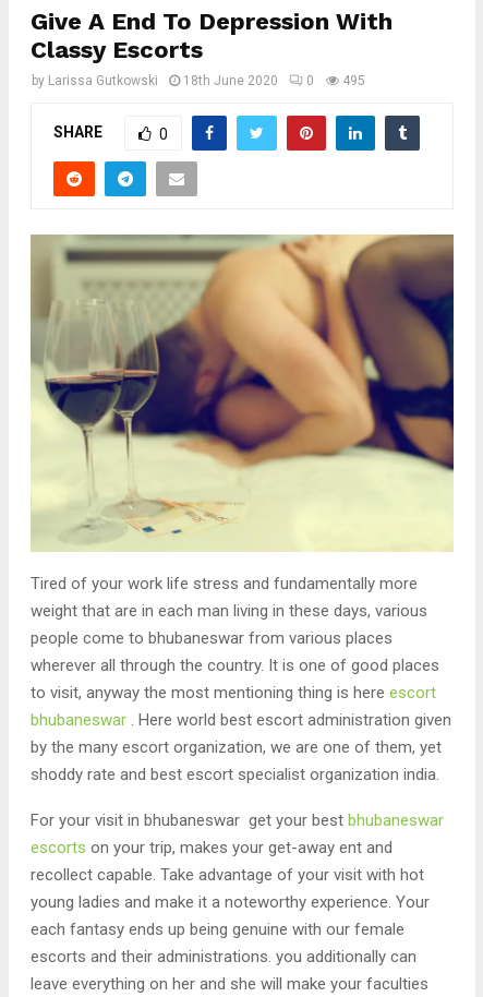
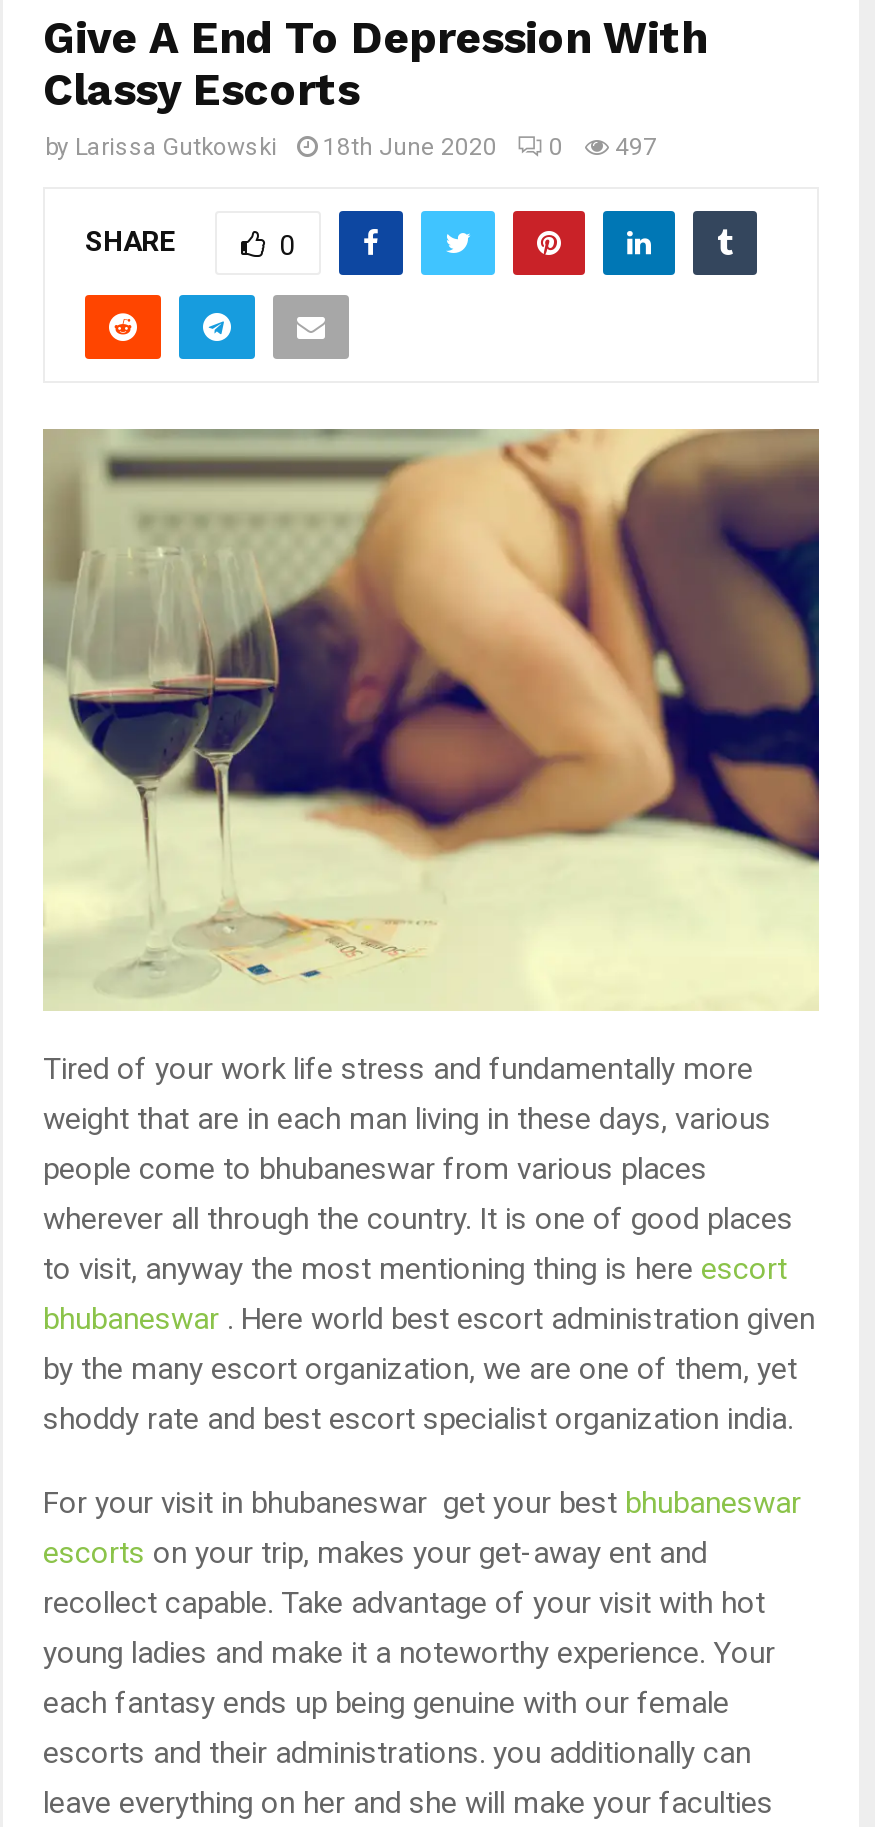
[32,73,365,88] by Larissa Gutkowski 18th June 2020 0 495 -> [45,133,657,161] by Larissa Gutkowski 18th June 2020 0 497

